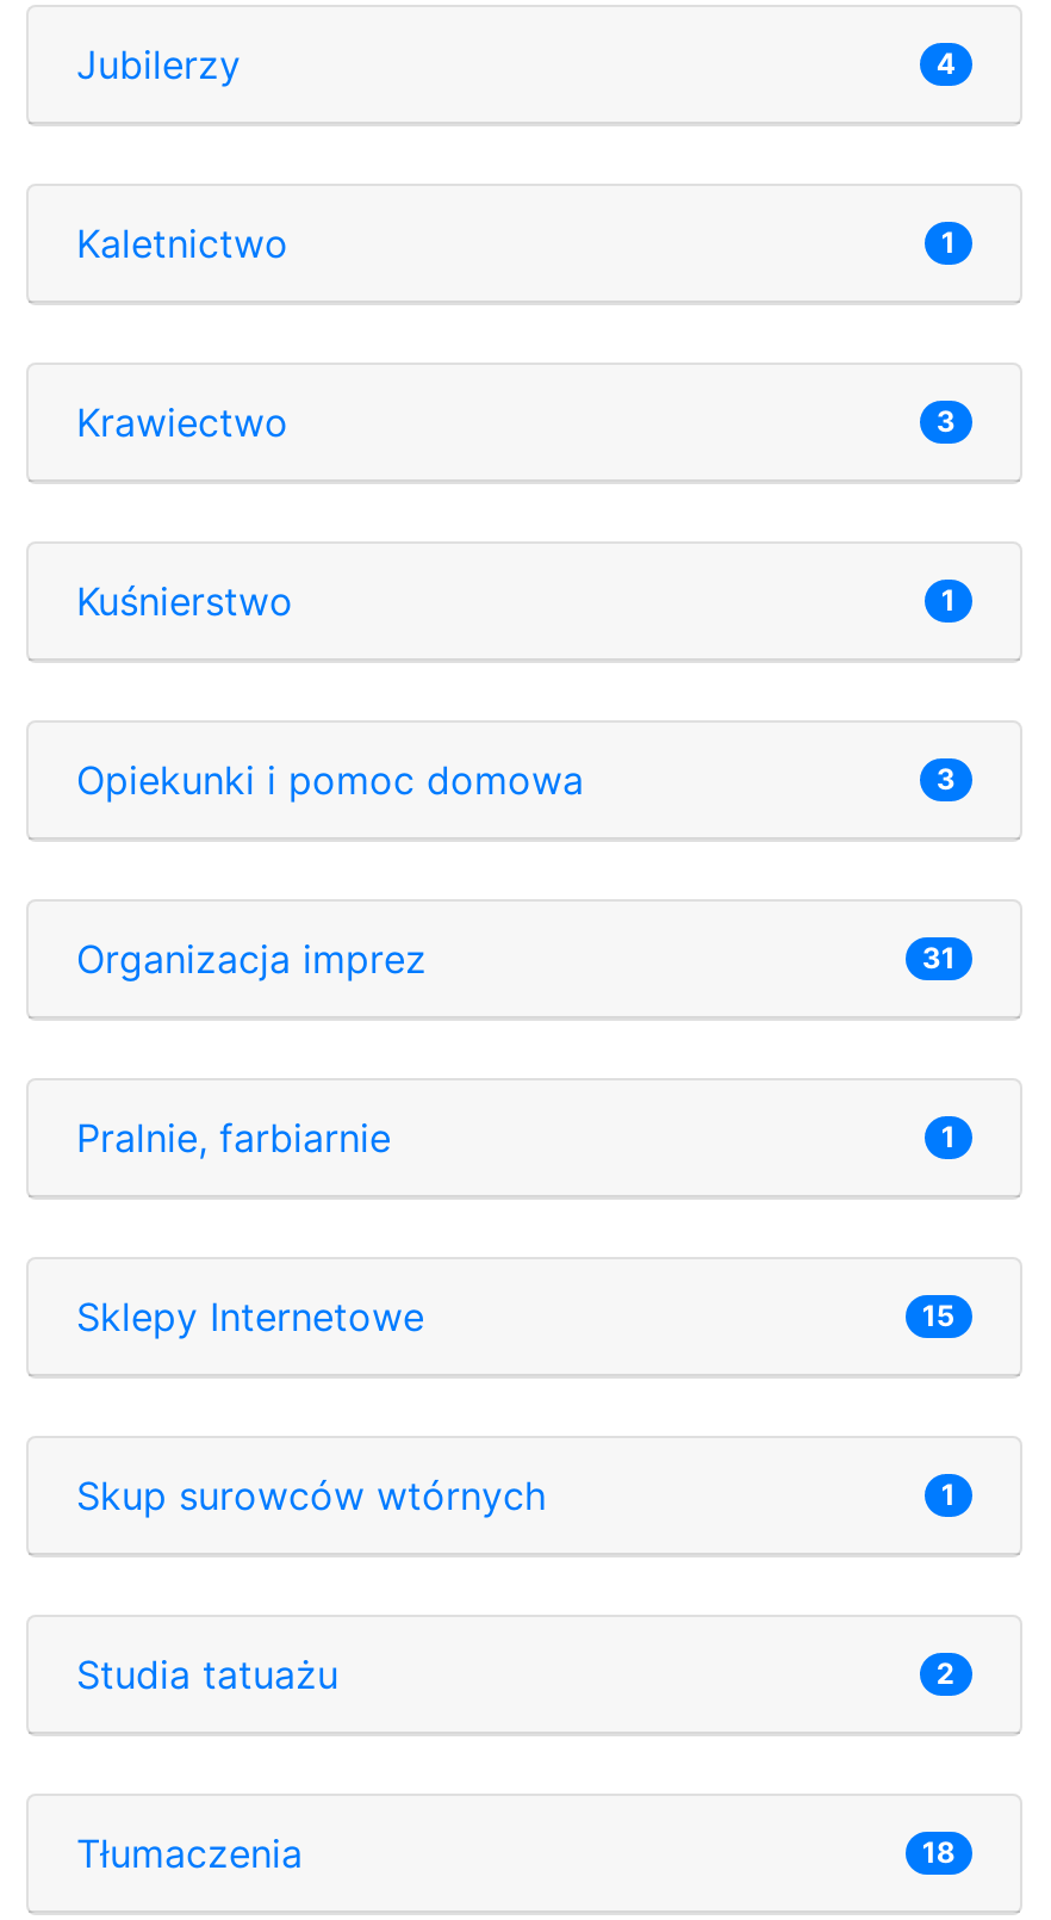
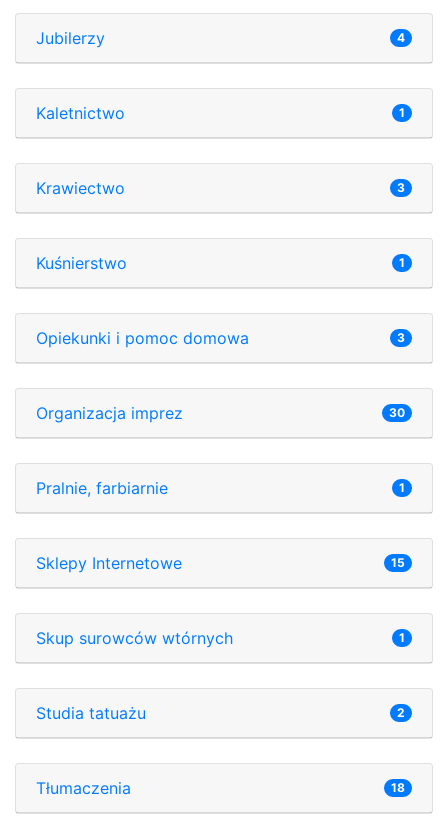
[922,939,955,975] 31 -> [389,405,405,420] 30

